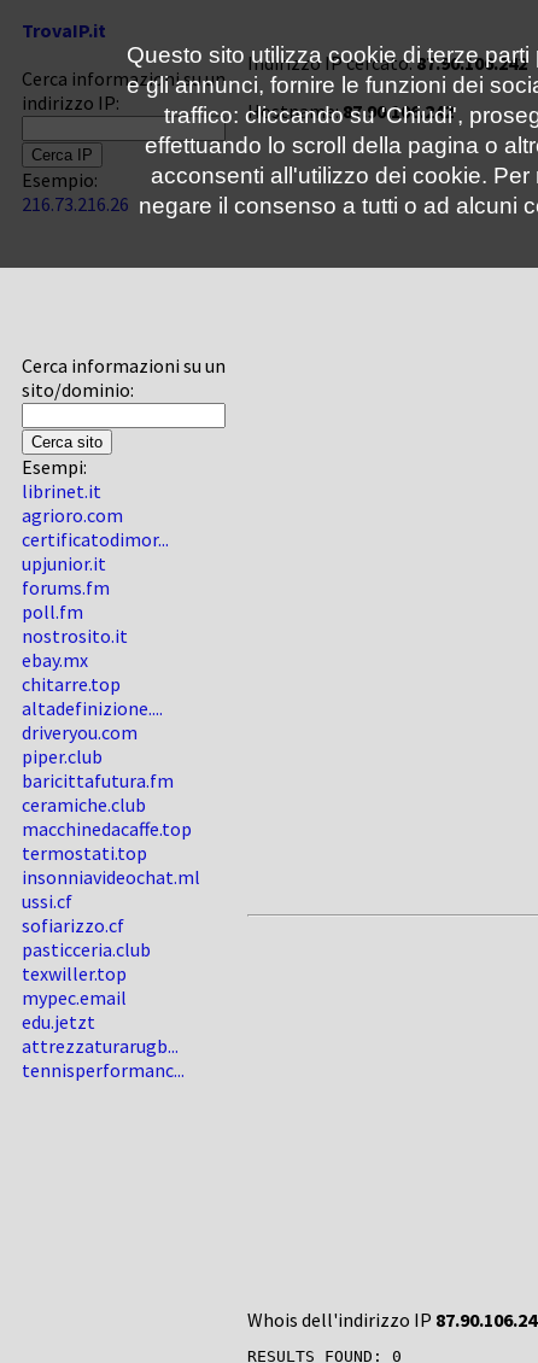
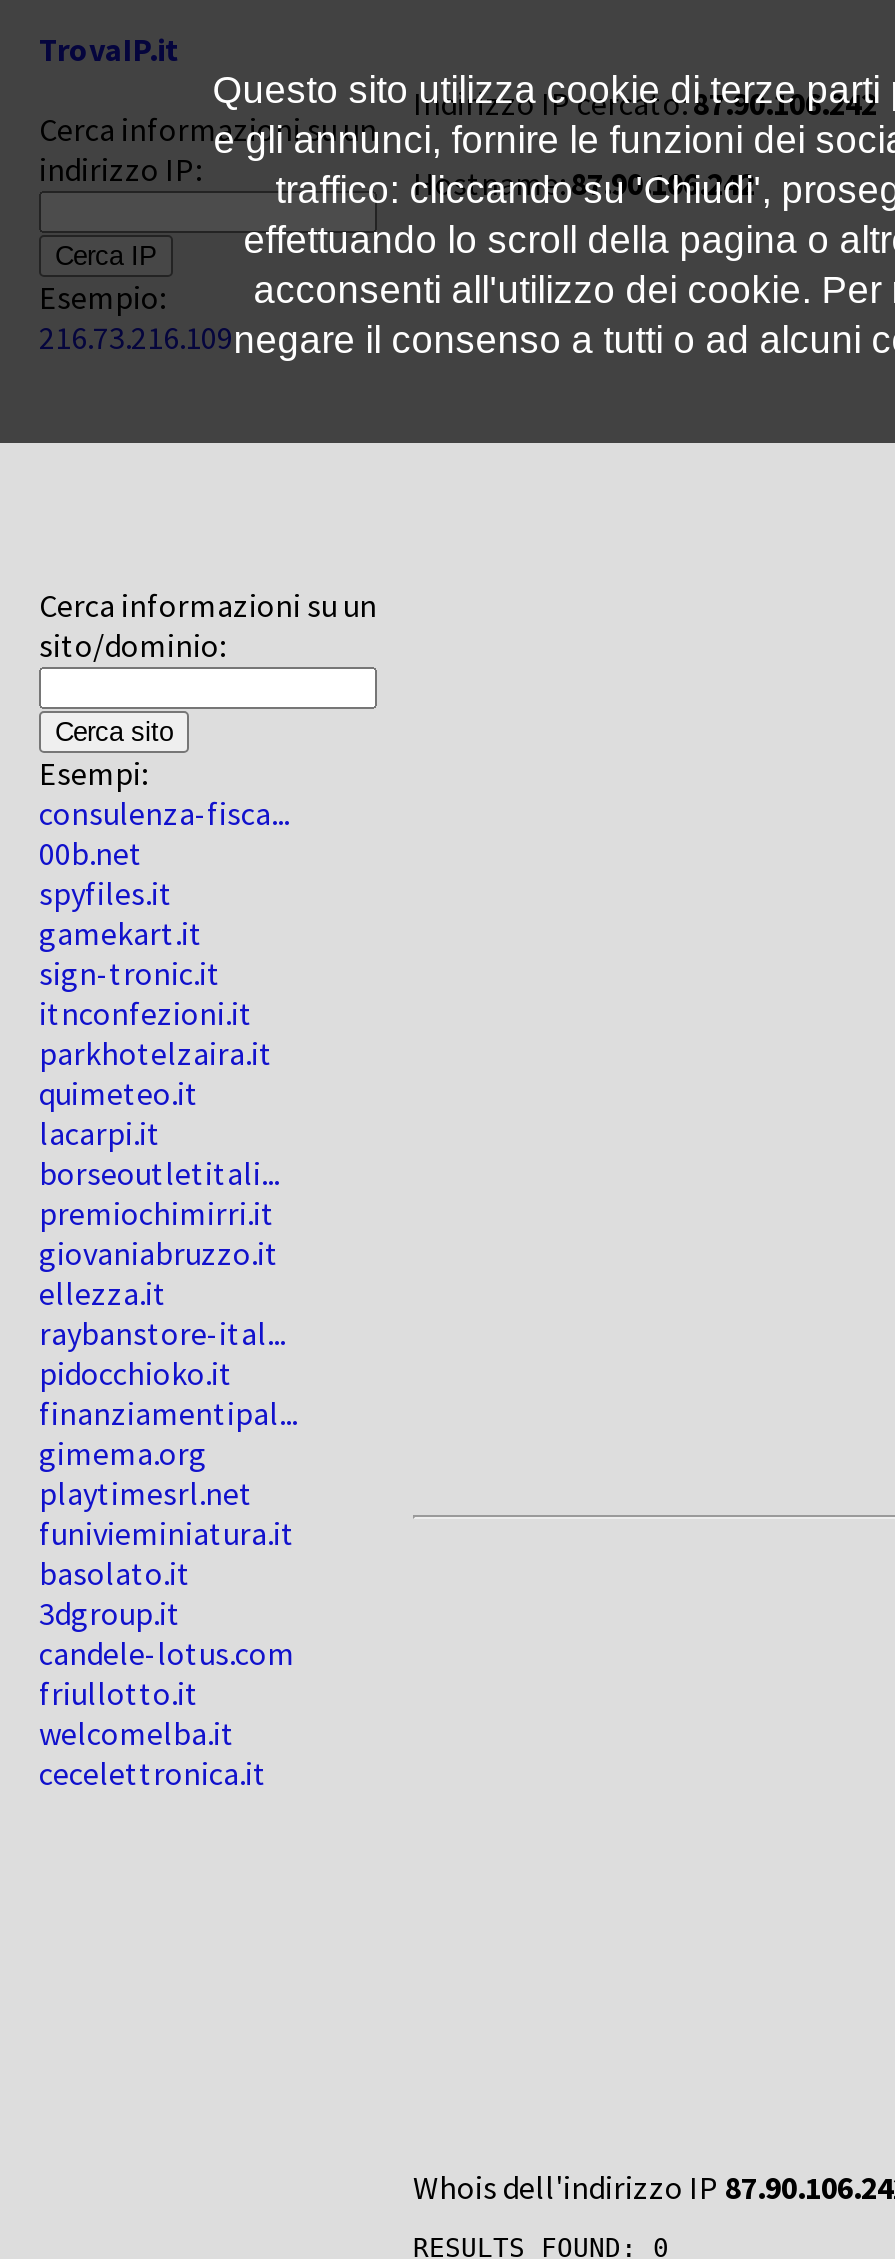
[22,192,129,216] 216.73.216.26 -> [39,317,233,357] 216.73.216.109
[22,479,200,1082] librinet.it | agrioro.com | certificatodimor... | upjunior.it | forums.fm | poll.fm | nostrosito.it | ebay.mx | chitarre.top | altadefinizione.... | driveryou.com | piper.club | baricittafutura.fm | ceramiche.club | macchinedacaffe.top | termostati.top | insonniavideochat.ml | ussi.cf | sofiarizzo.cf | pasticceria.club | texwiller.top | mypec.email | edu.jetzt | attrezzaturarugb... | tennisperformanc... -> [39,793,297,1793] consulenza-fisca... | 00b.net | spyfiles.it | gamekart.it | sign-tronic.it | itnconfezioni.it | parkhotelzaira.it | quimeteo.it | lacarpi.it | borseoutletitali... | premiochimirri.it | giovaniabruzzo.it | ellezza.it | raybanstore-ital... | pidocchioko.it | finanziamentipal... | gimema.org | playtimesrl.net | funivieminiatura.it | basolato.it | 3dgroup.it | candele-lotus.com | friullotto.it | welcomelba.it | cecelettronica.it

